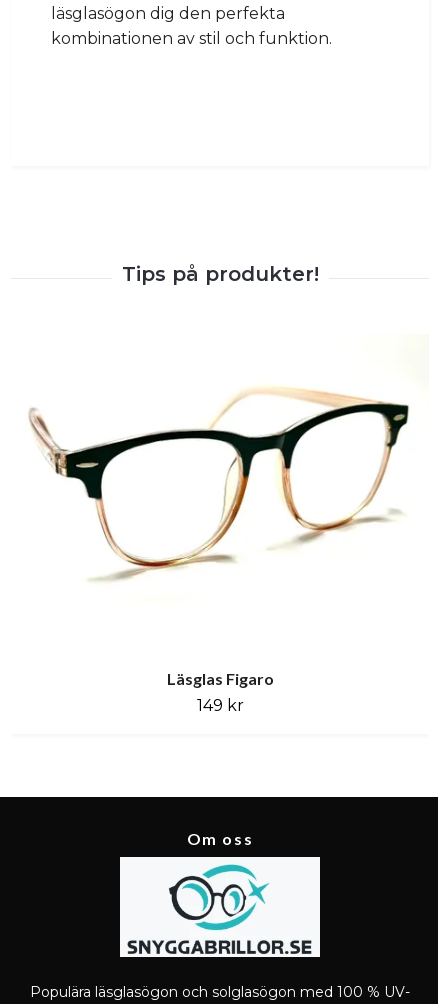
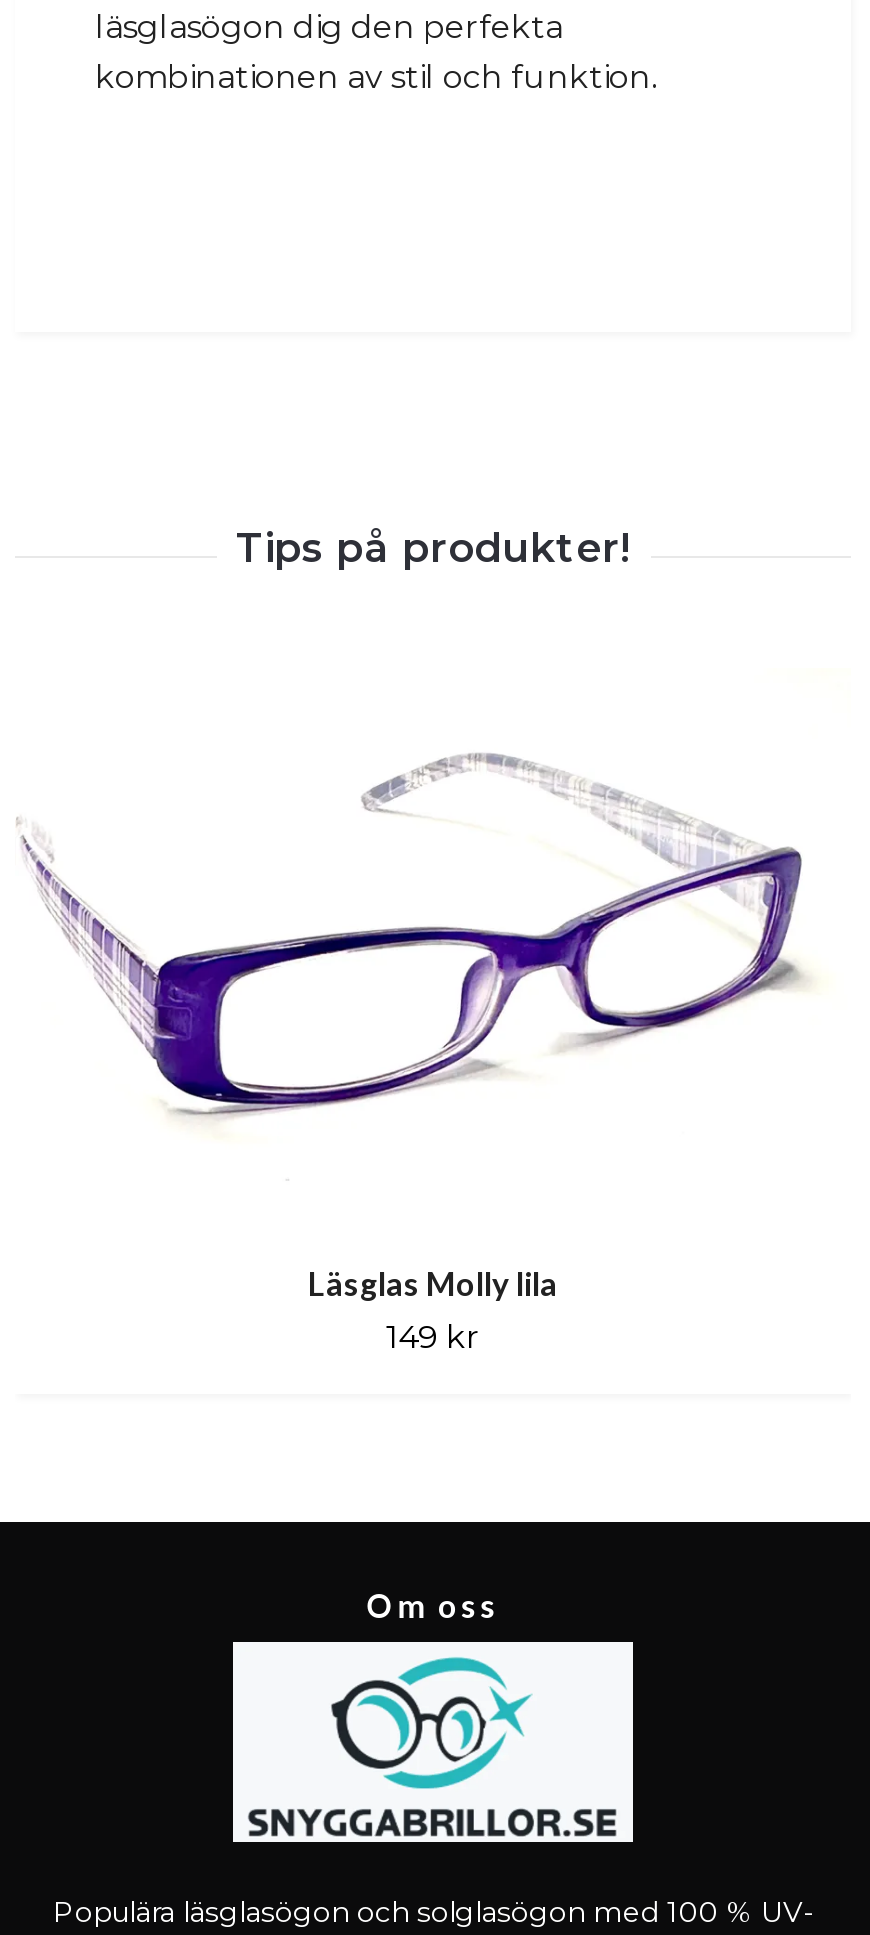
[28,386,410,582] [image] -> [17,752,807,1120] [image]
[166,668,273,687] Läsglas Figaro -> [308,1263,558,1301] Läsglas Molly lila

